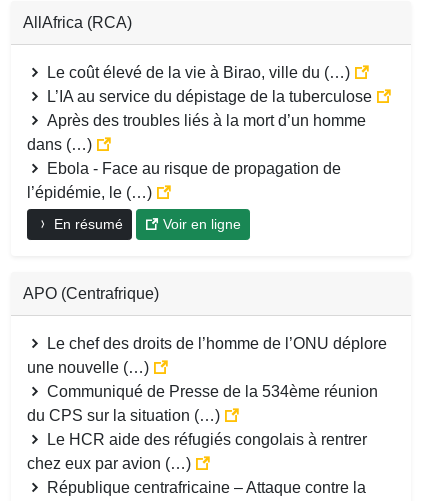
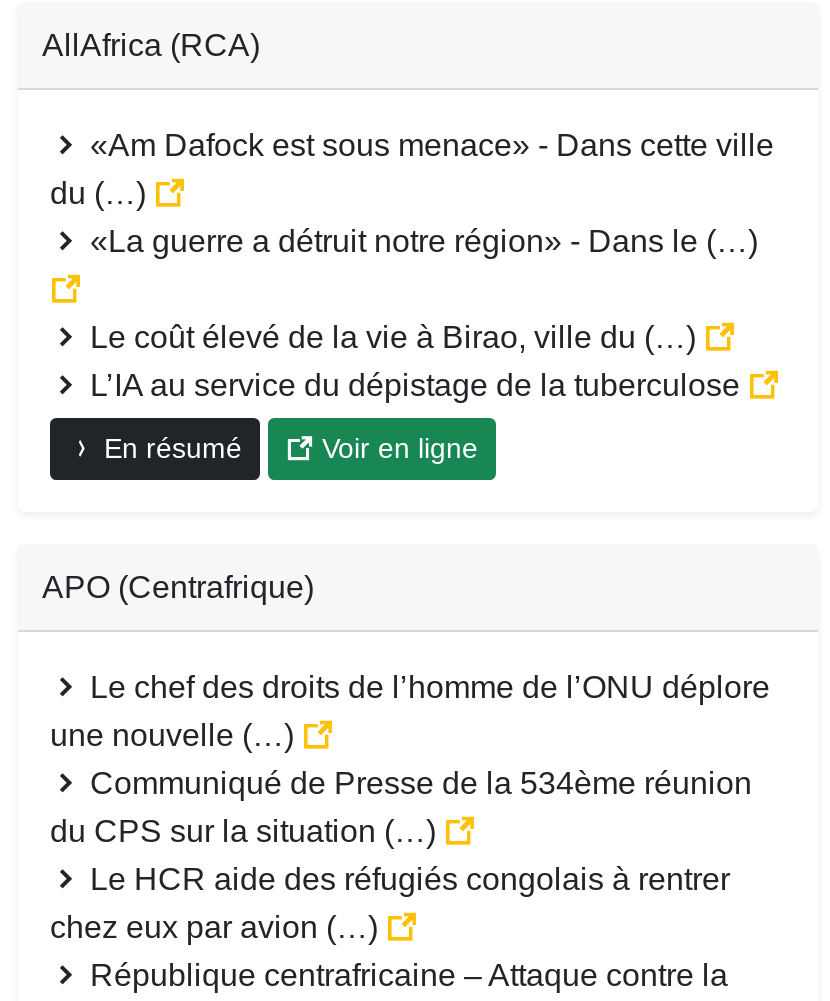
none -> [50,128,774,258] «Am Dafock est sous menace» - Dans cette ville | du (…) | «La guerre a détruit notre région» - Dans le (…)
moved [43,64,376,105] -> [82,320,748,402]: Le coût élevé de la vie à Birao, ville du (…) | L’IA au service du dépistage de la tuberculose
[27,112,366,201] Après des troubles liés à la mort d’un homme | dans (…) | Ebola - Face au risque de propagation de | l’épidémie, le (…) -> none

